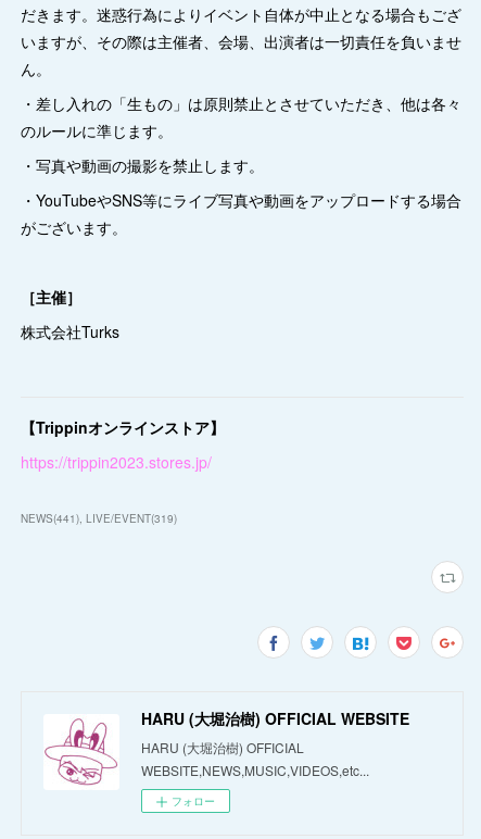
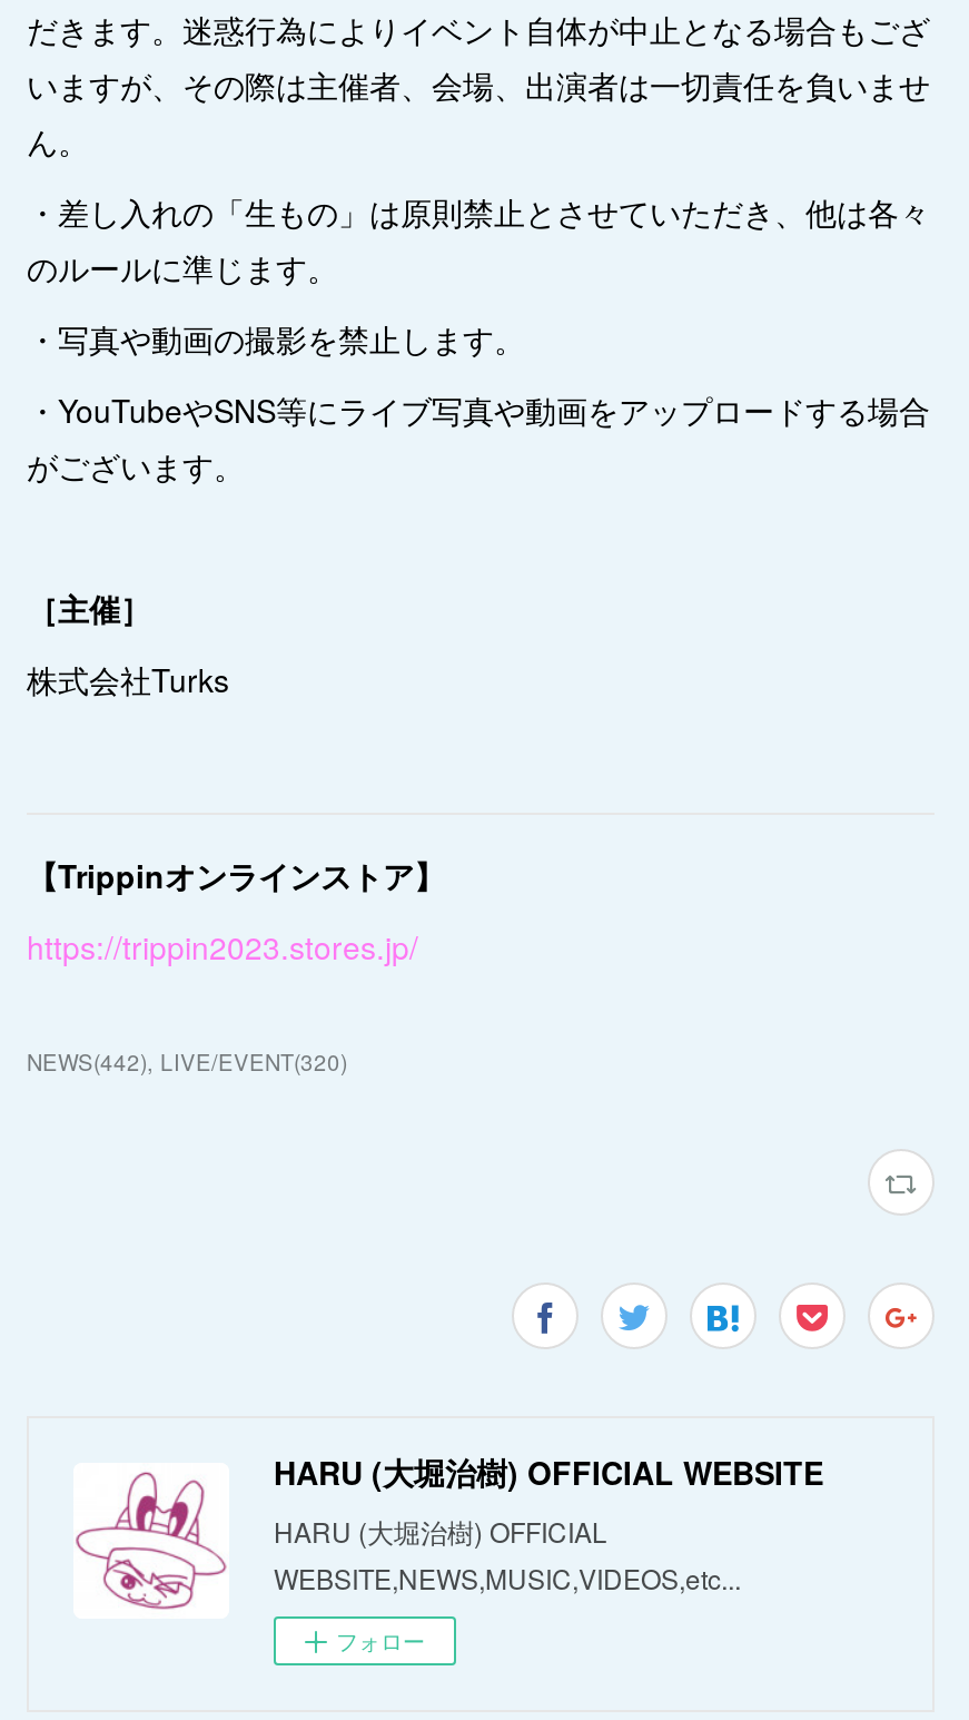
[21,511,177,526] NEWS(441) LIVE/EVENT(319) -> [27,1046,347,1078] NEWS(442) LIVE/EVENT(320)

